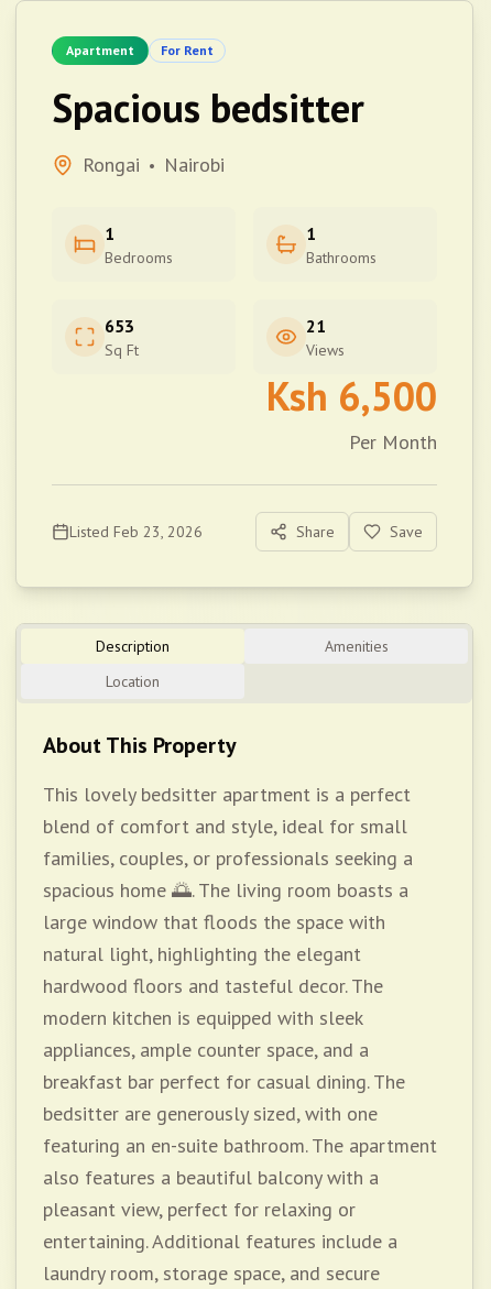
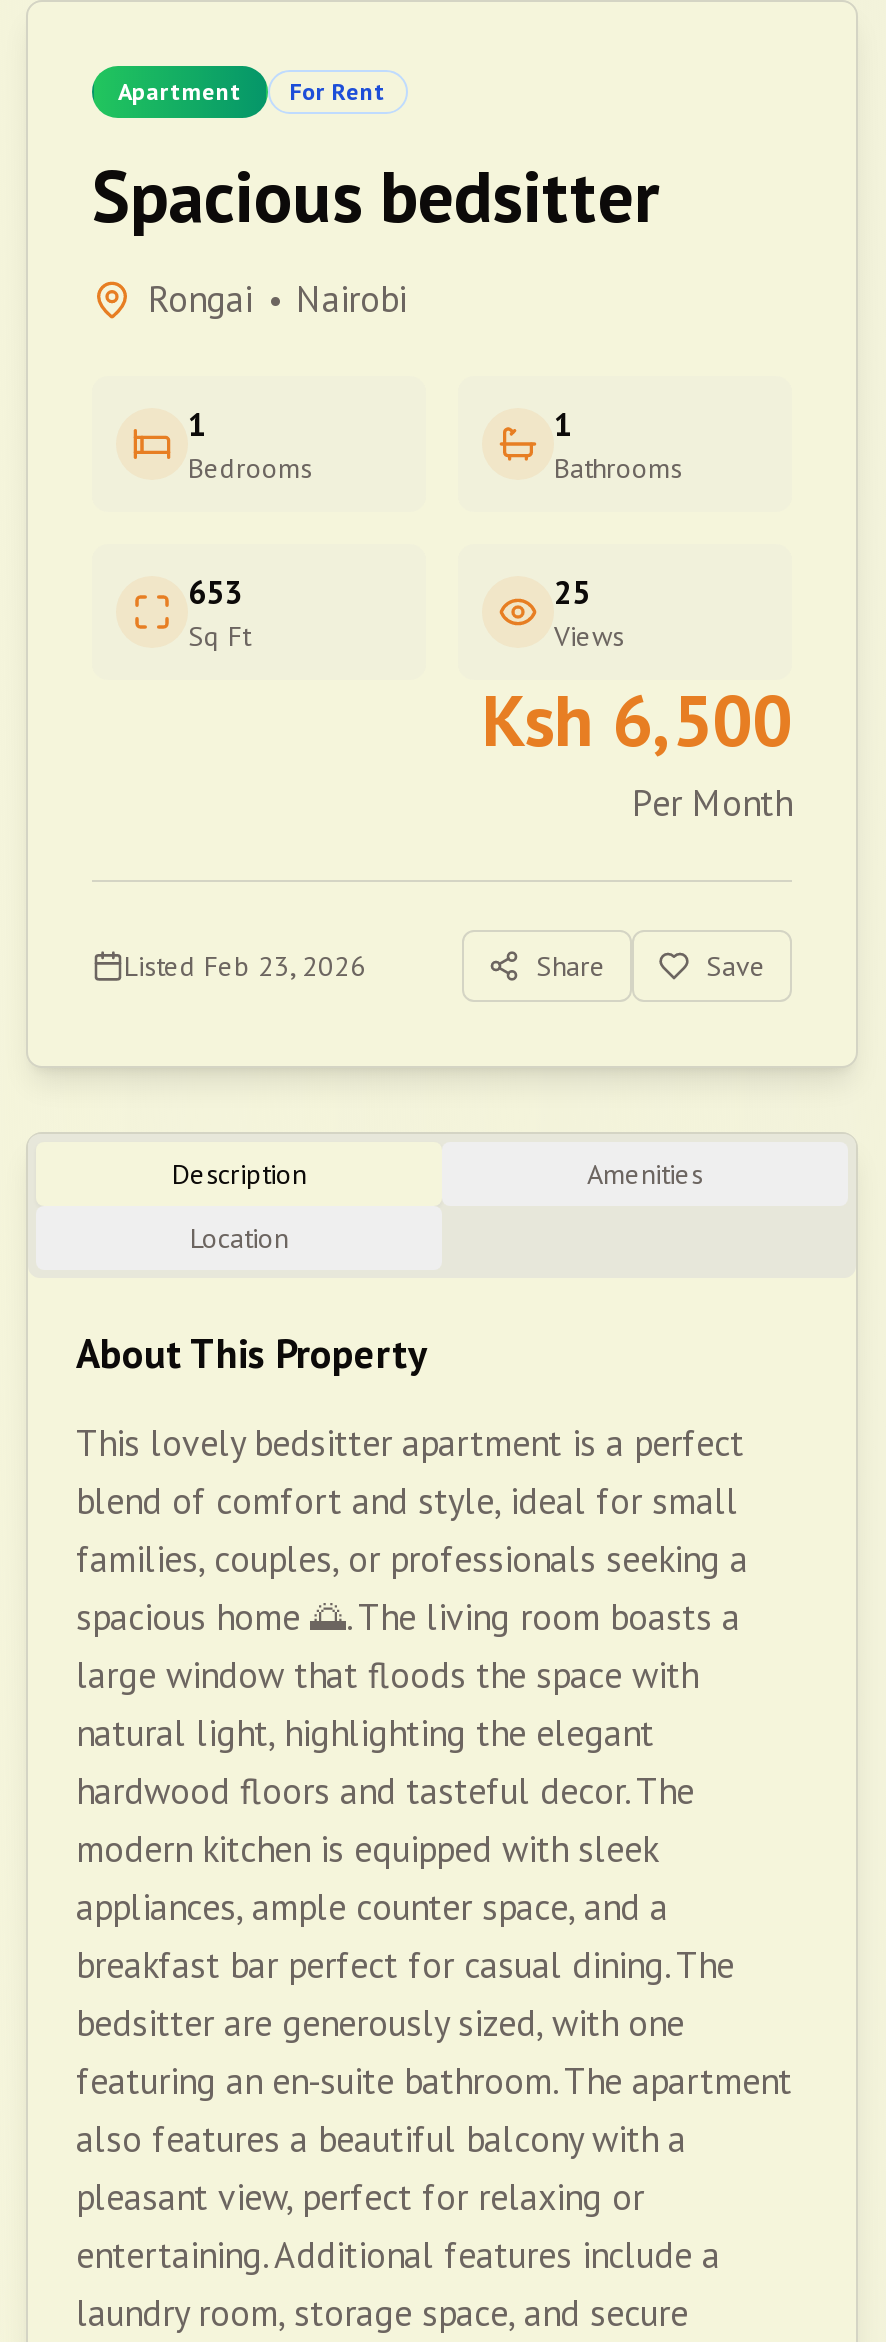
[306,315,326,337] 21 -> [554,572,590,612] 25

